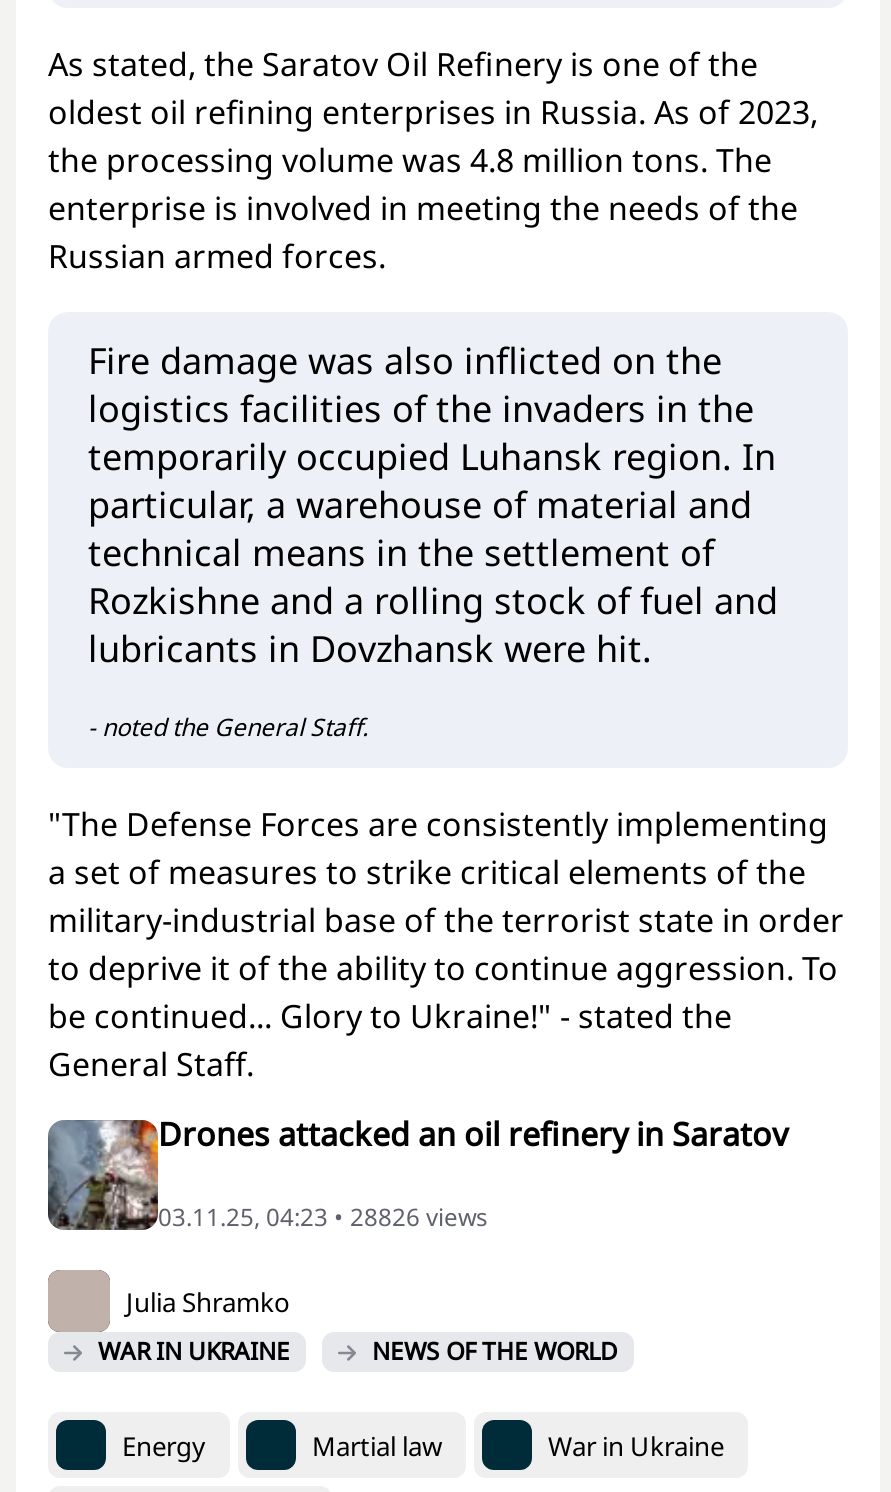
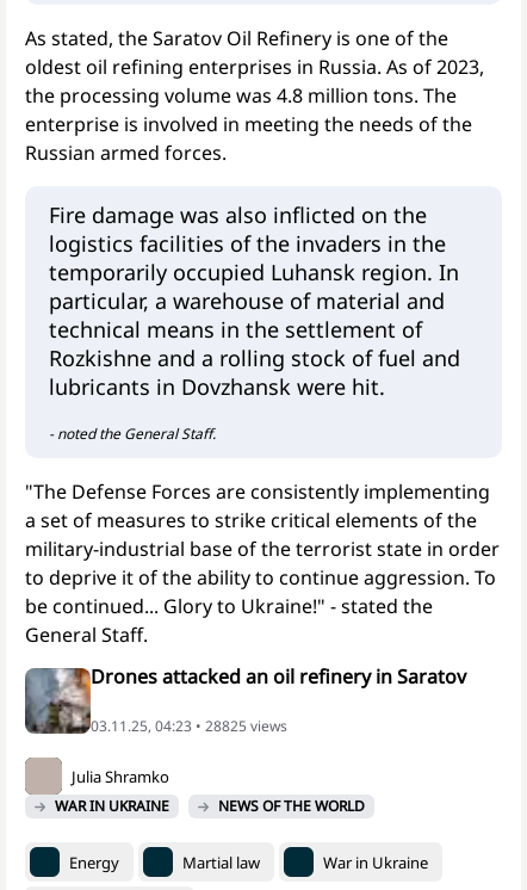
[158,1201,488,1235] 03.11.25, 04:23 • 28826 views -> [91,716,287,736] 03.11.25, 04:23 • 28825 views

